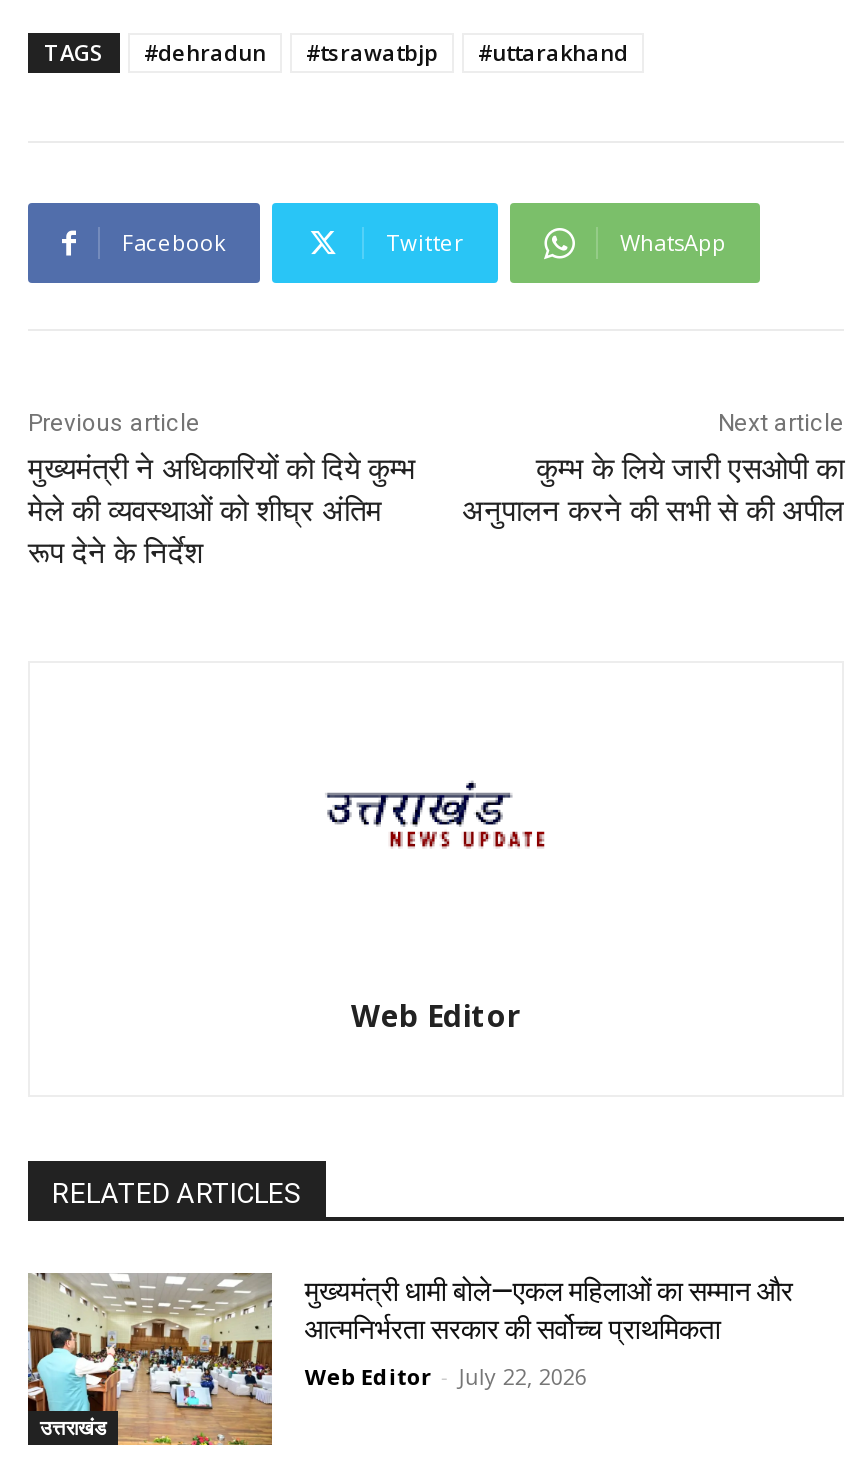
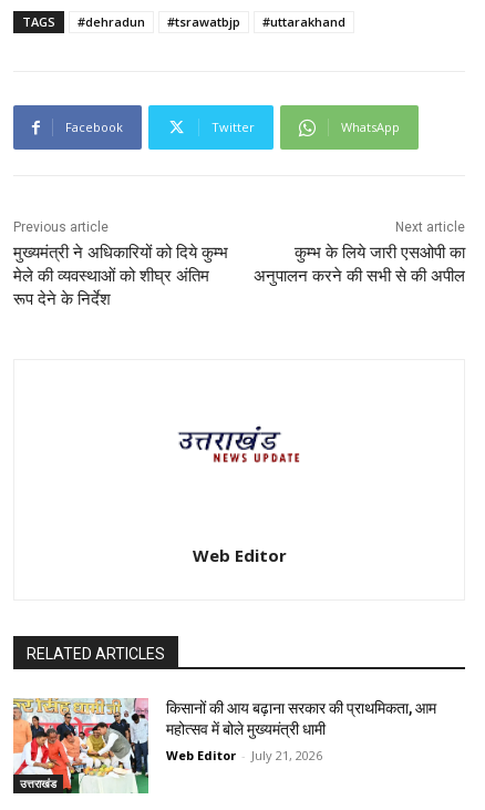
[26,1272,793,1448] [image] | मुख्यमंत्री धामी बोले—एकल महिलाओं का सम्मान और | आत्मनिर्भरता सरकार की सर्वोच्च प्राथमिकता -> [12,698,437,794] [image] | किसानों की आय बढ़ाना सरकार की प्राथमिकता, आम | महोत्सव में बोले मुख्यमंत्री धामी
[305,1362,587,1392] Web Editor - July 22, 2026 -> [167,747,323,763] Web Editor - July 21, 2026

